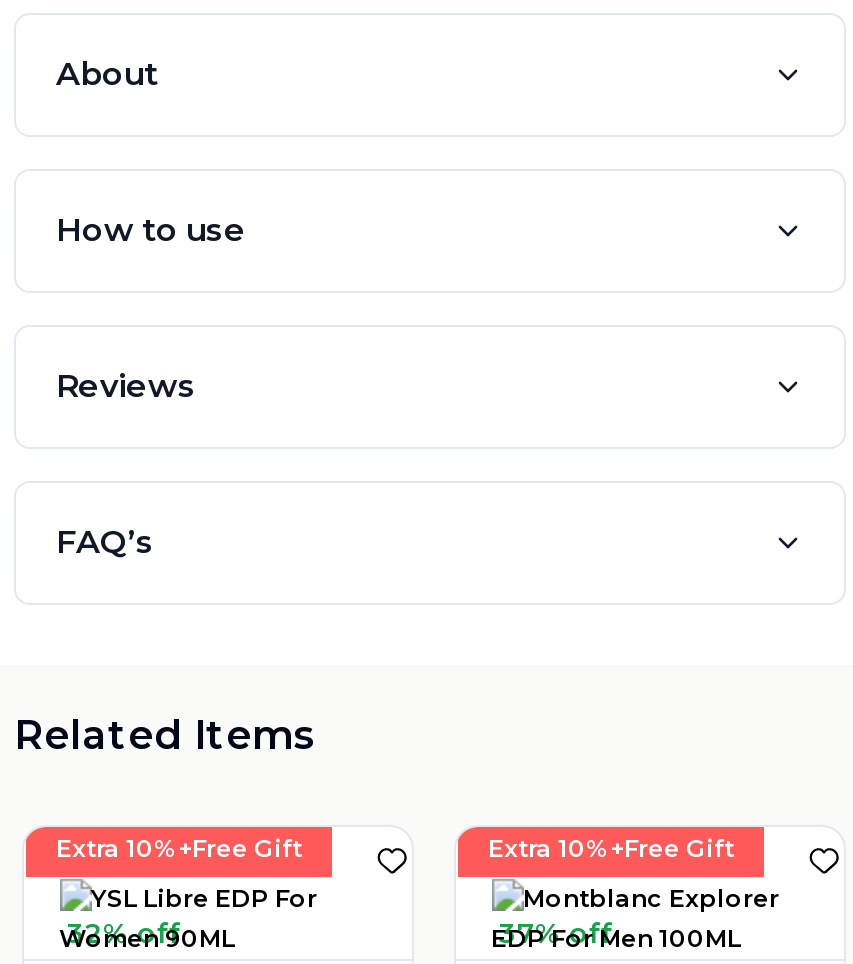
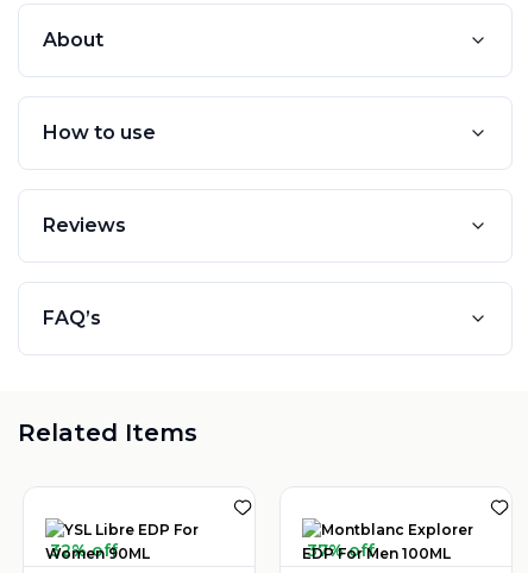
[56,832,302,862] Extra 10%+Free Gift -> none
[488,832,734,862] Extra 10%+Free Gift -> none

